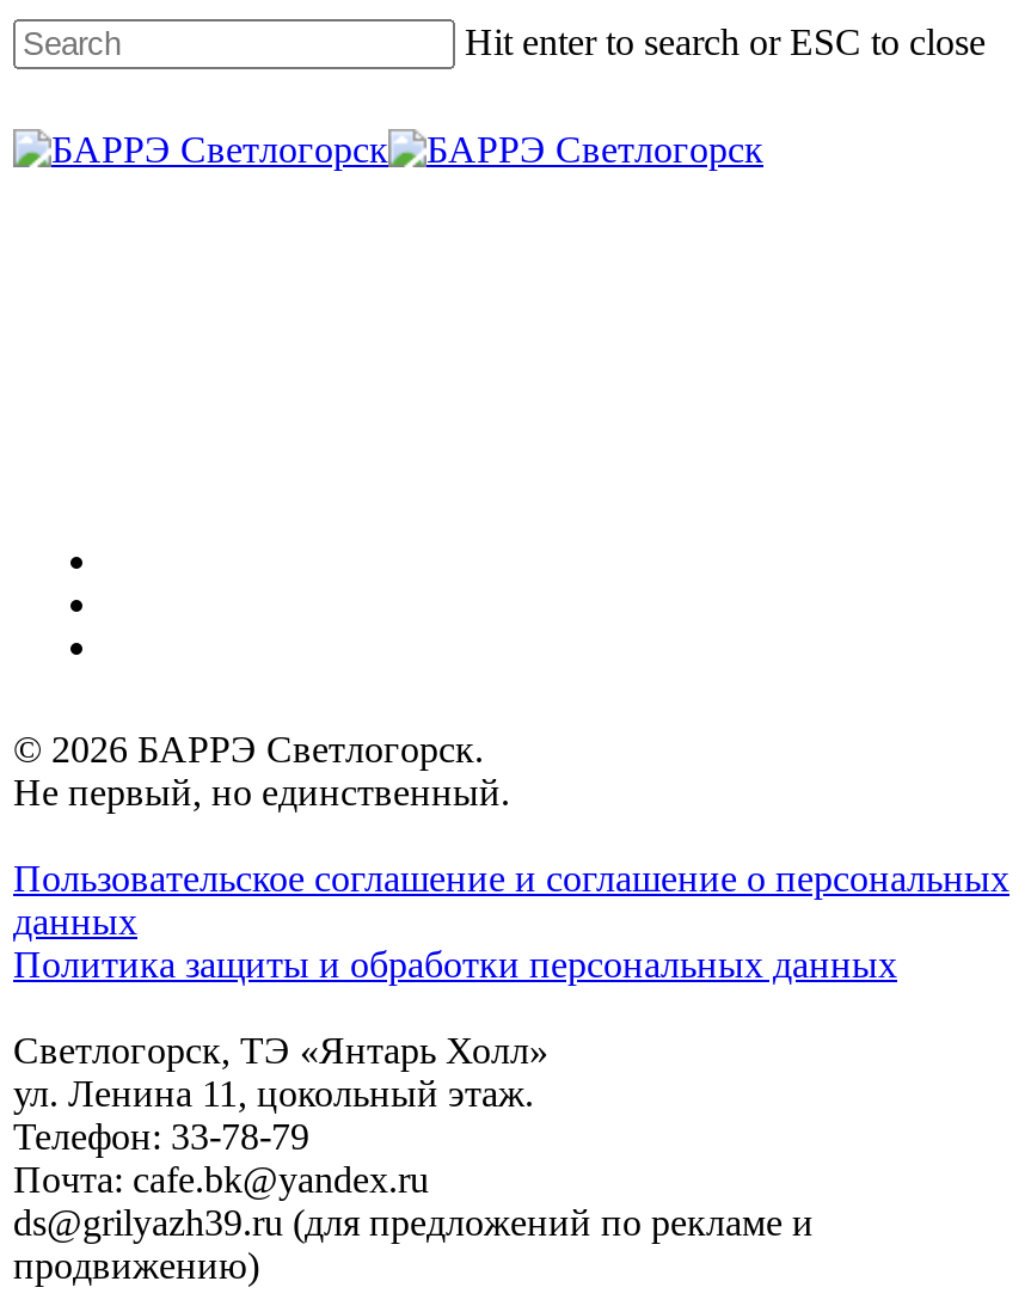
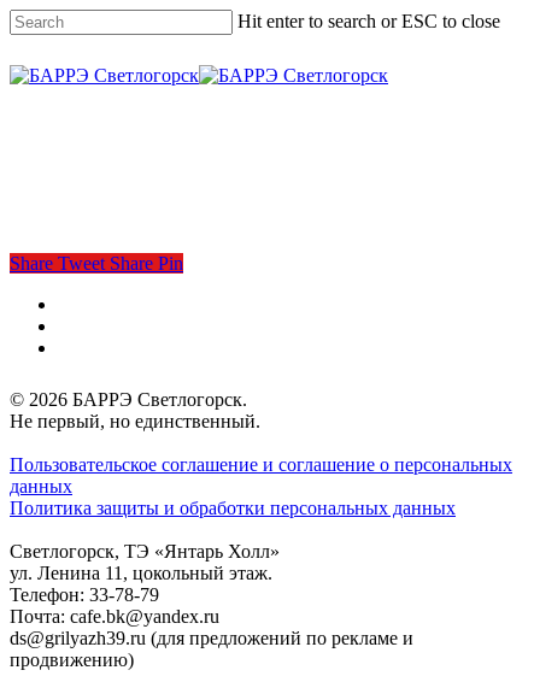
none -> [10,253,183,274] Share Tweet Share Pin

